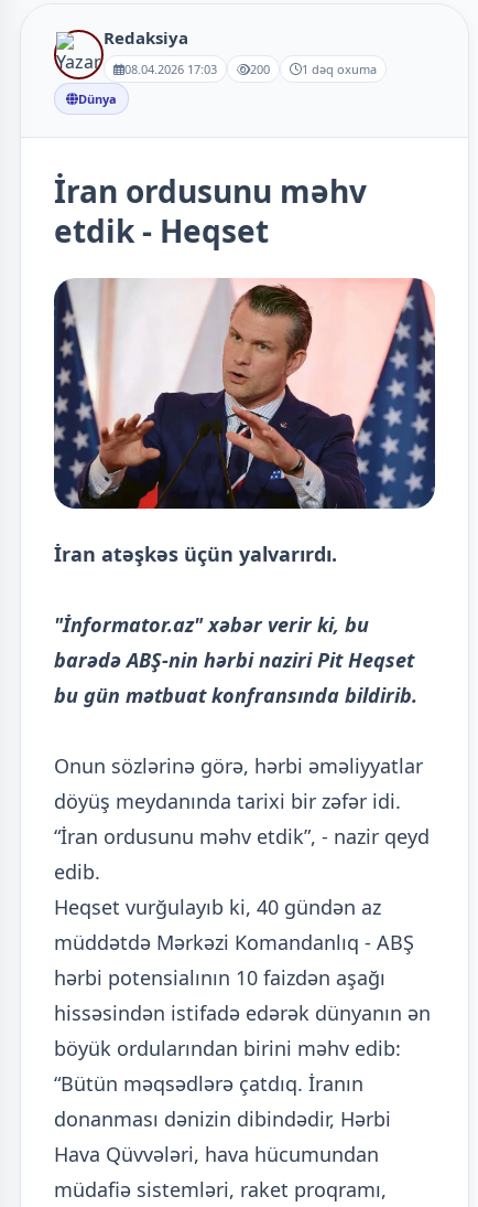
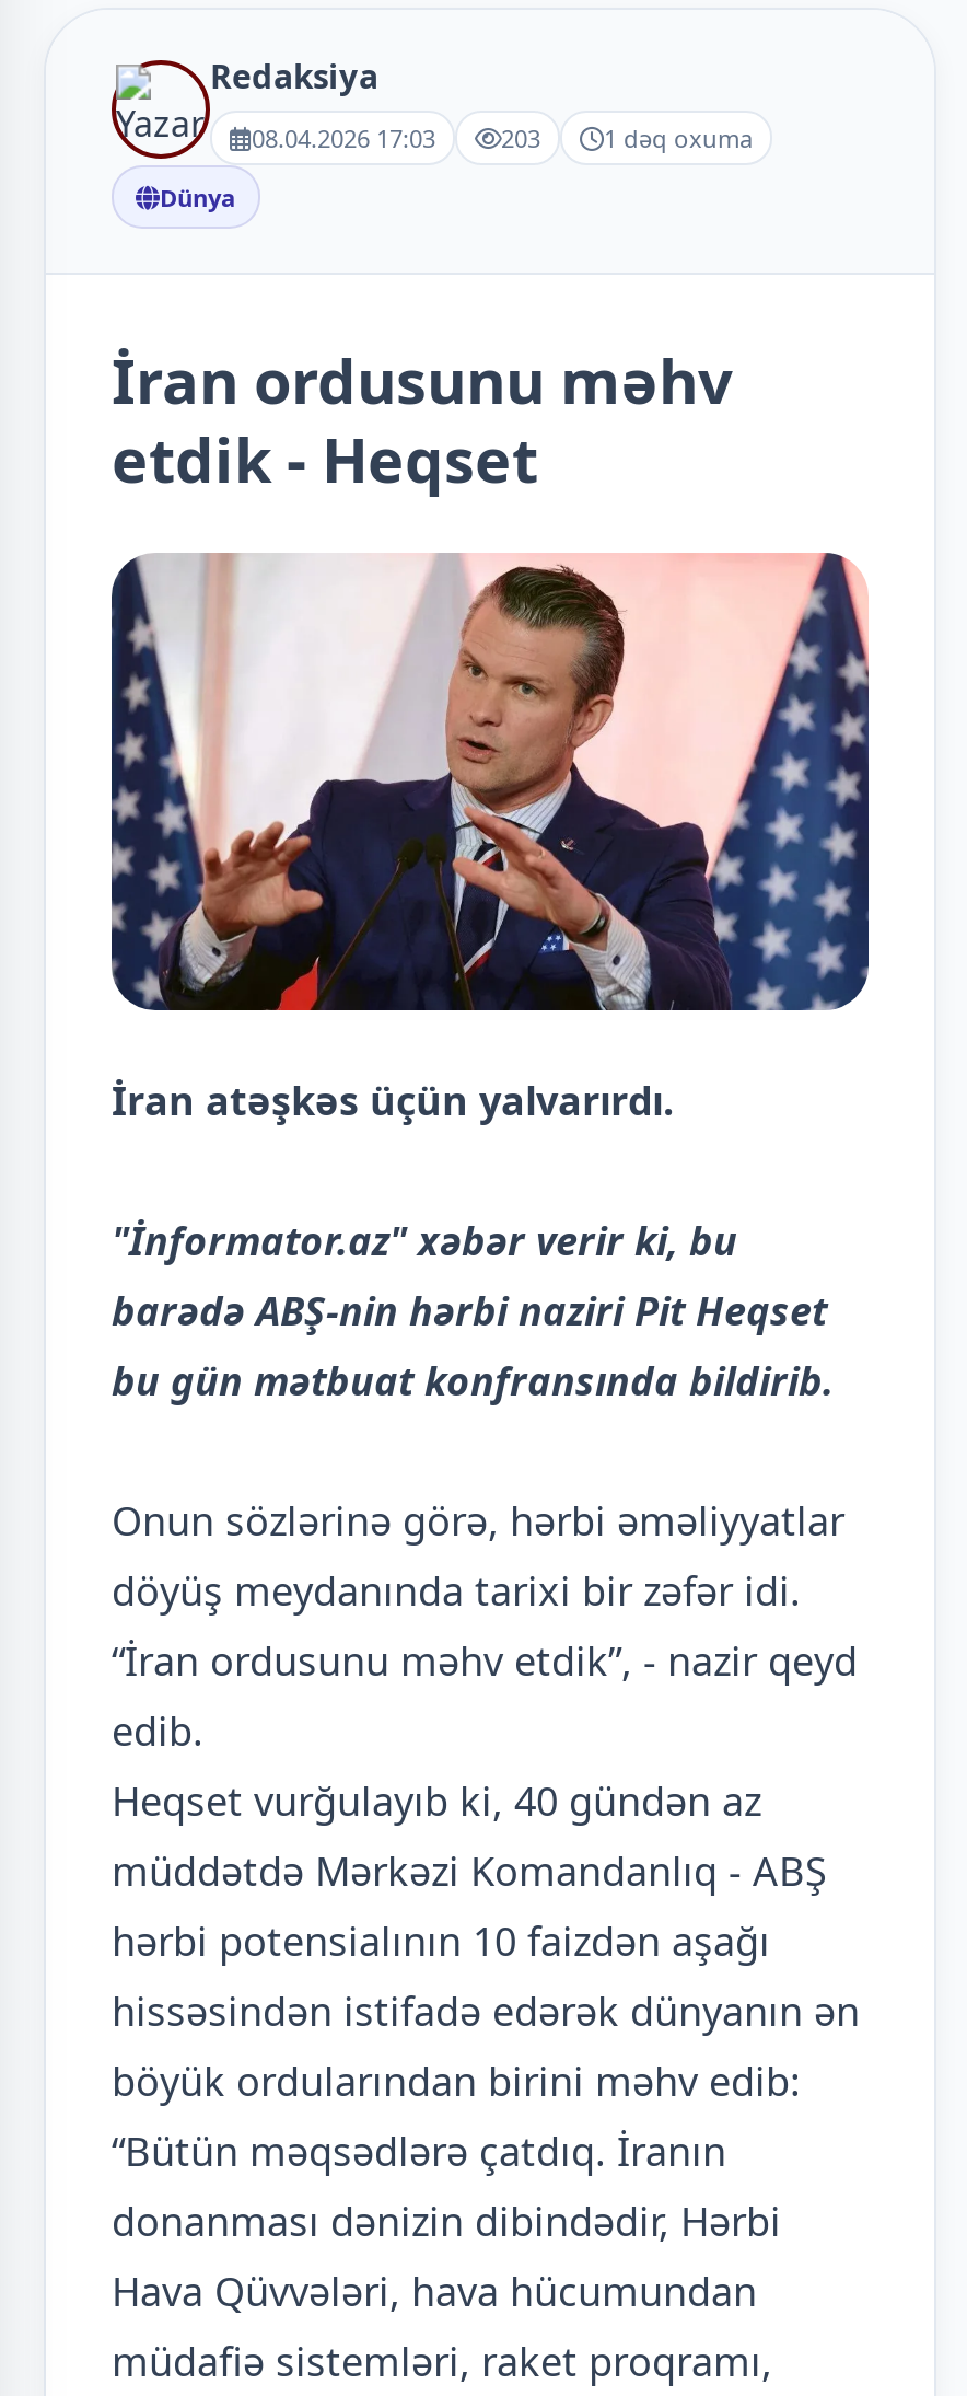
[124,61,377,77] 08.04.2026 17:03 200 1 dəq oxuma -> [252,121,753,154] 08.04.2026 17:03 203 1 dəq oxuma

